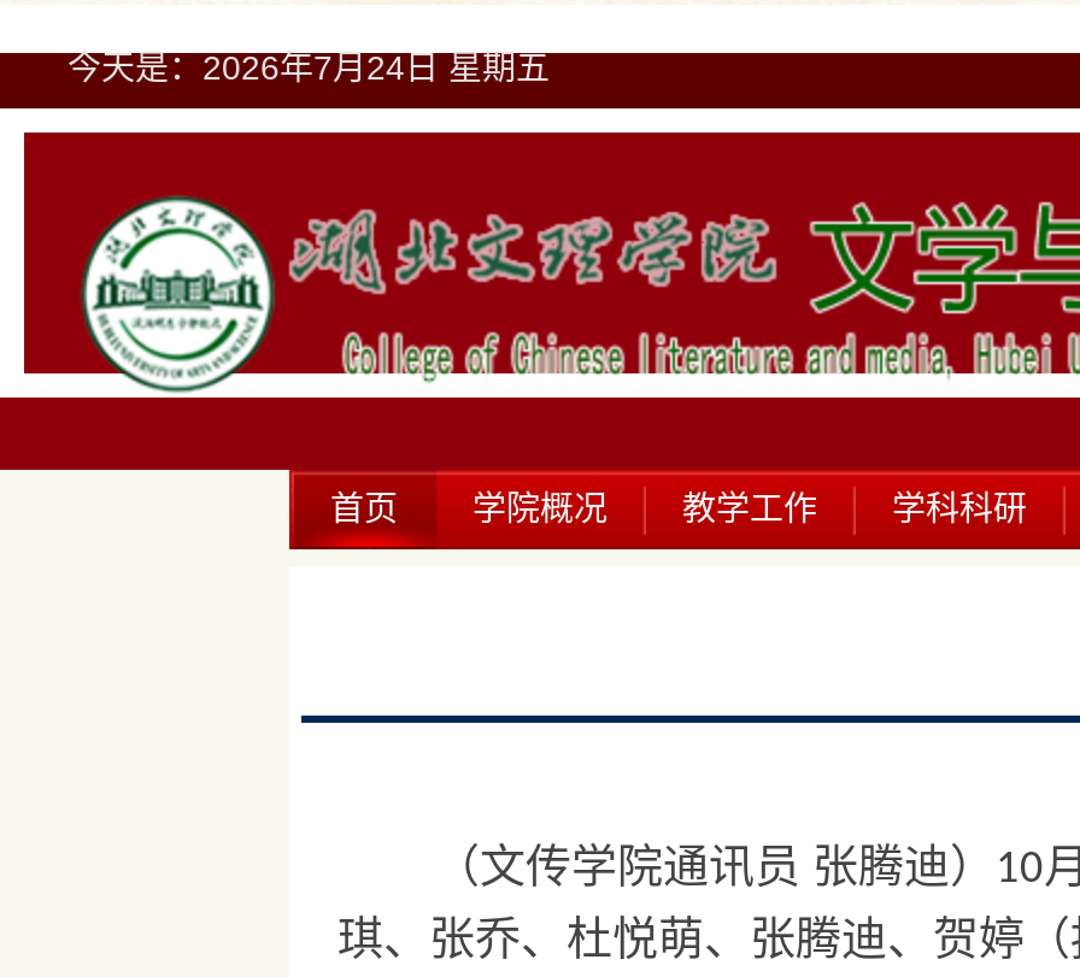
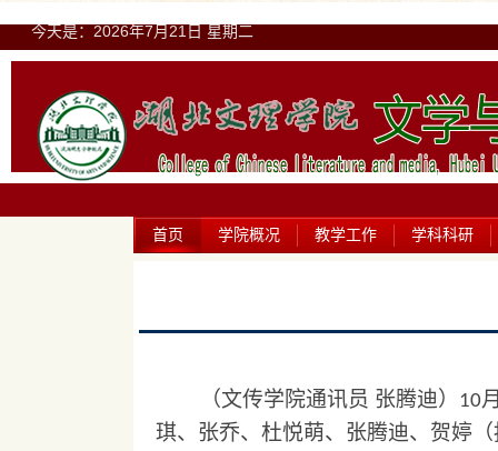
[67,48,550,87] 今天是：2026年7月24日 星期五 -> [31,22,253,40] 今天是：2026年7月21日 星期二

